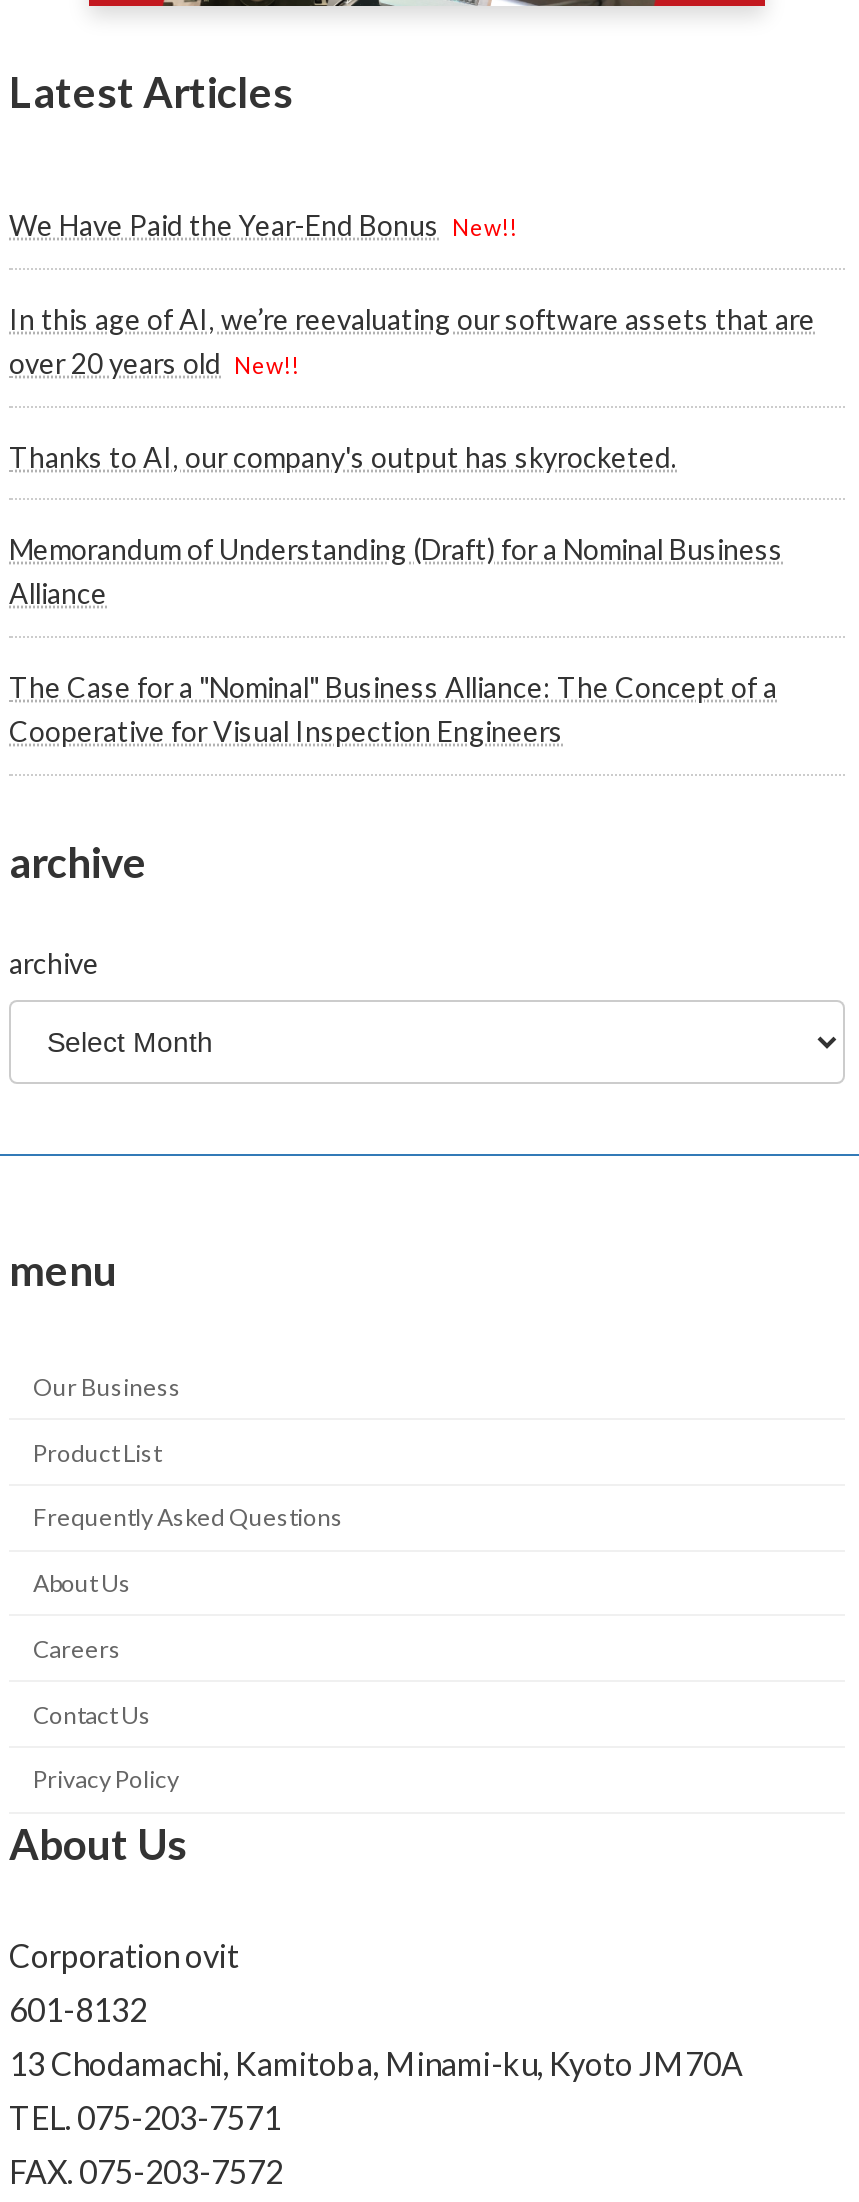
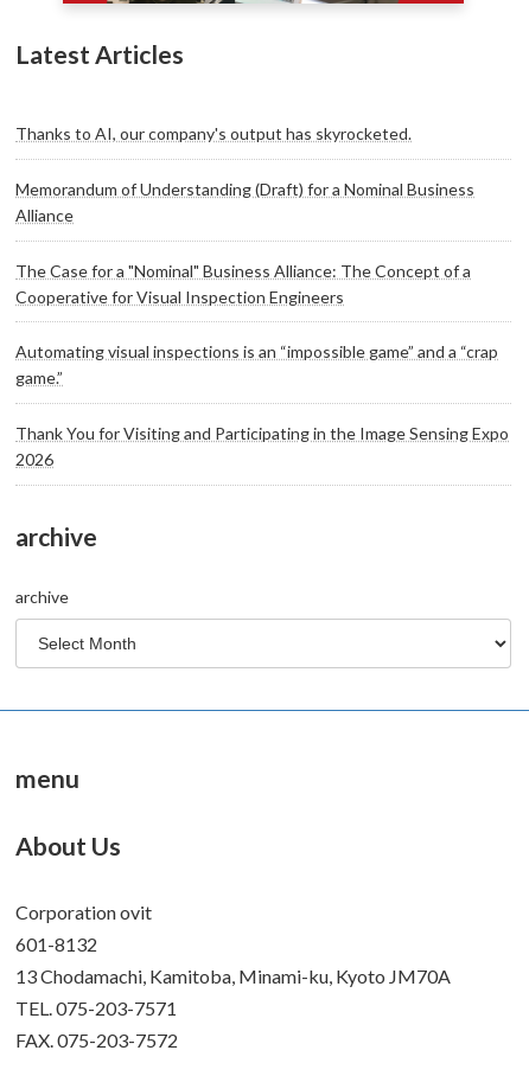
[9,208,815,380] We Have Paid the Year-End Bonus New!! | In this age of AI, we’re reevaluating our software assets that are | over 20 years old New!! -> none
none -> [15,342,509,470] Automating visual inspections is an “impossible game” and a “crap | game.” | Thank You for Visiting and Participating in the Image Sensing Expo | 2026
moved [9,836,147,1295] -> [15,521,97,793]: archive | archive | menu
[33,1372,343,1795] Our Business | Product List | Frequently Asked Questions | About Us | Careers | Contact Us | Privacy Policy -> none

